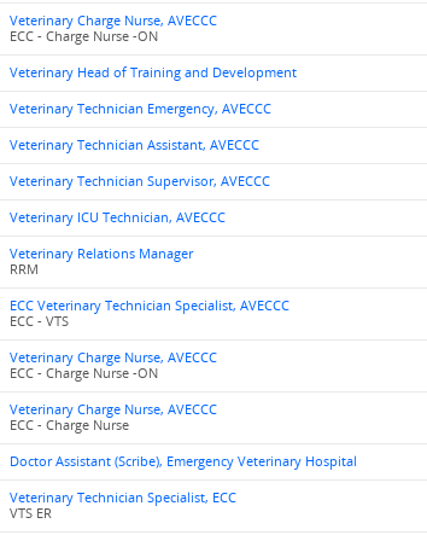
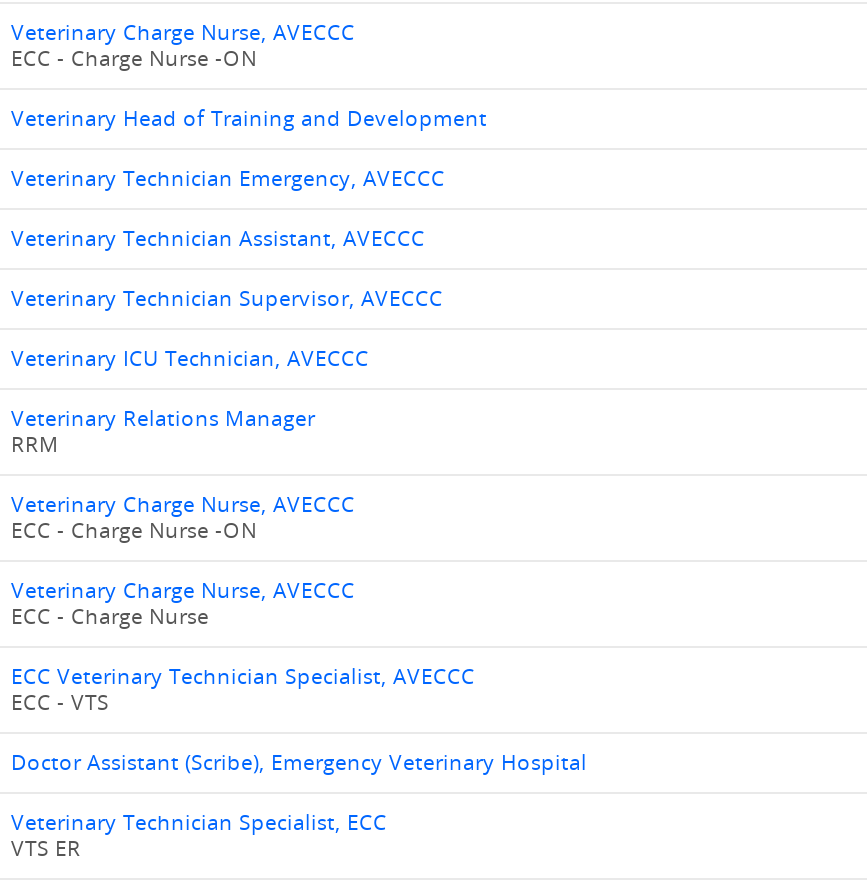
moved [10,297,289,330] -> [11,662,475,716]: ECC Veterinary Technician Specialist, AVECCC | ECC - VTS
moved [10,349,217,434] -> [11,490,355,630]: Veterinary Charge Nurse, AVECCC | ECC - Charge Nurse -ON | Veterinary Charge Nurse, AVECCC | ECC - Charge Nurse

